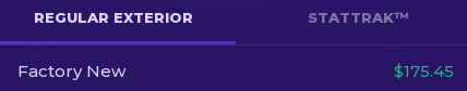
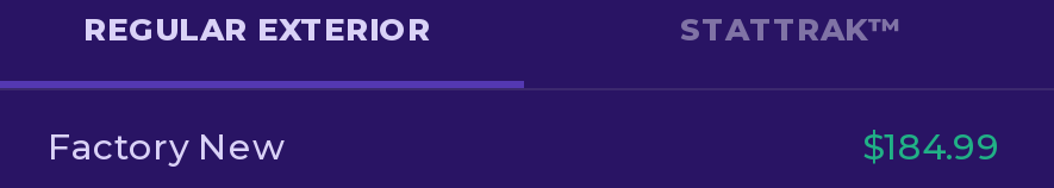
[394,61,454,81] $175.45 -> [862,124,1000,169] $184.99

